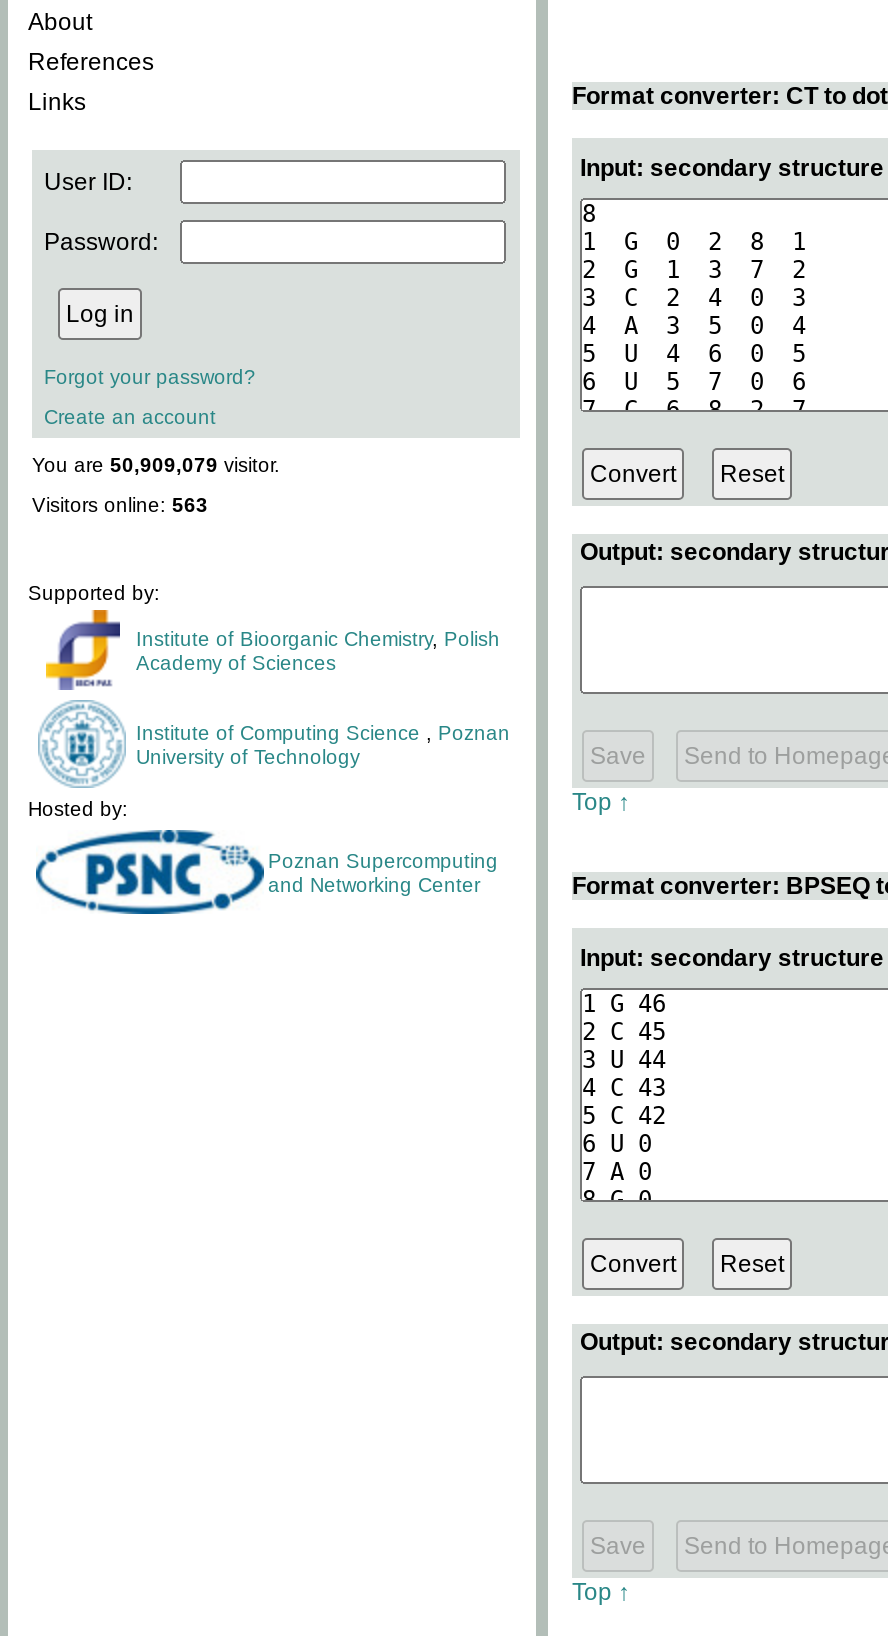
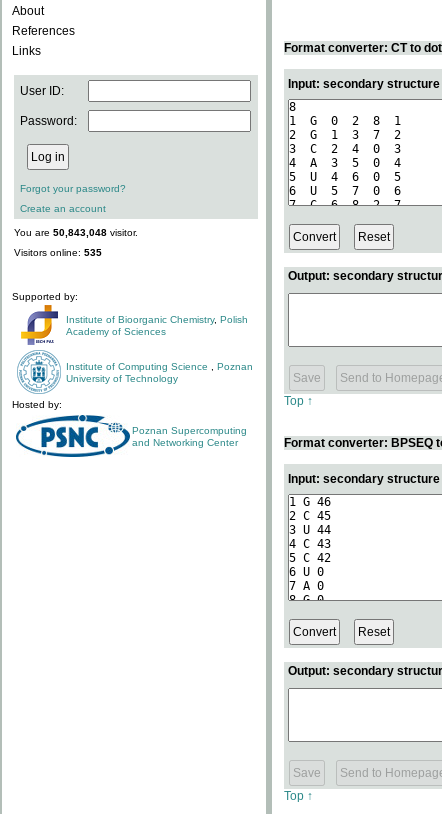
[32,454,280,476] You are 50,909,079 visitor. -> [14,227,138,238] You are 50,843,048 visitor.
[32,494,208,516] Visitors online: 563 -> [14,247,102,258] Visitors online: 535

